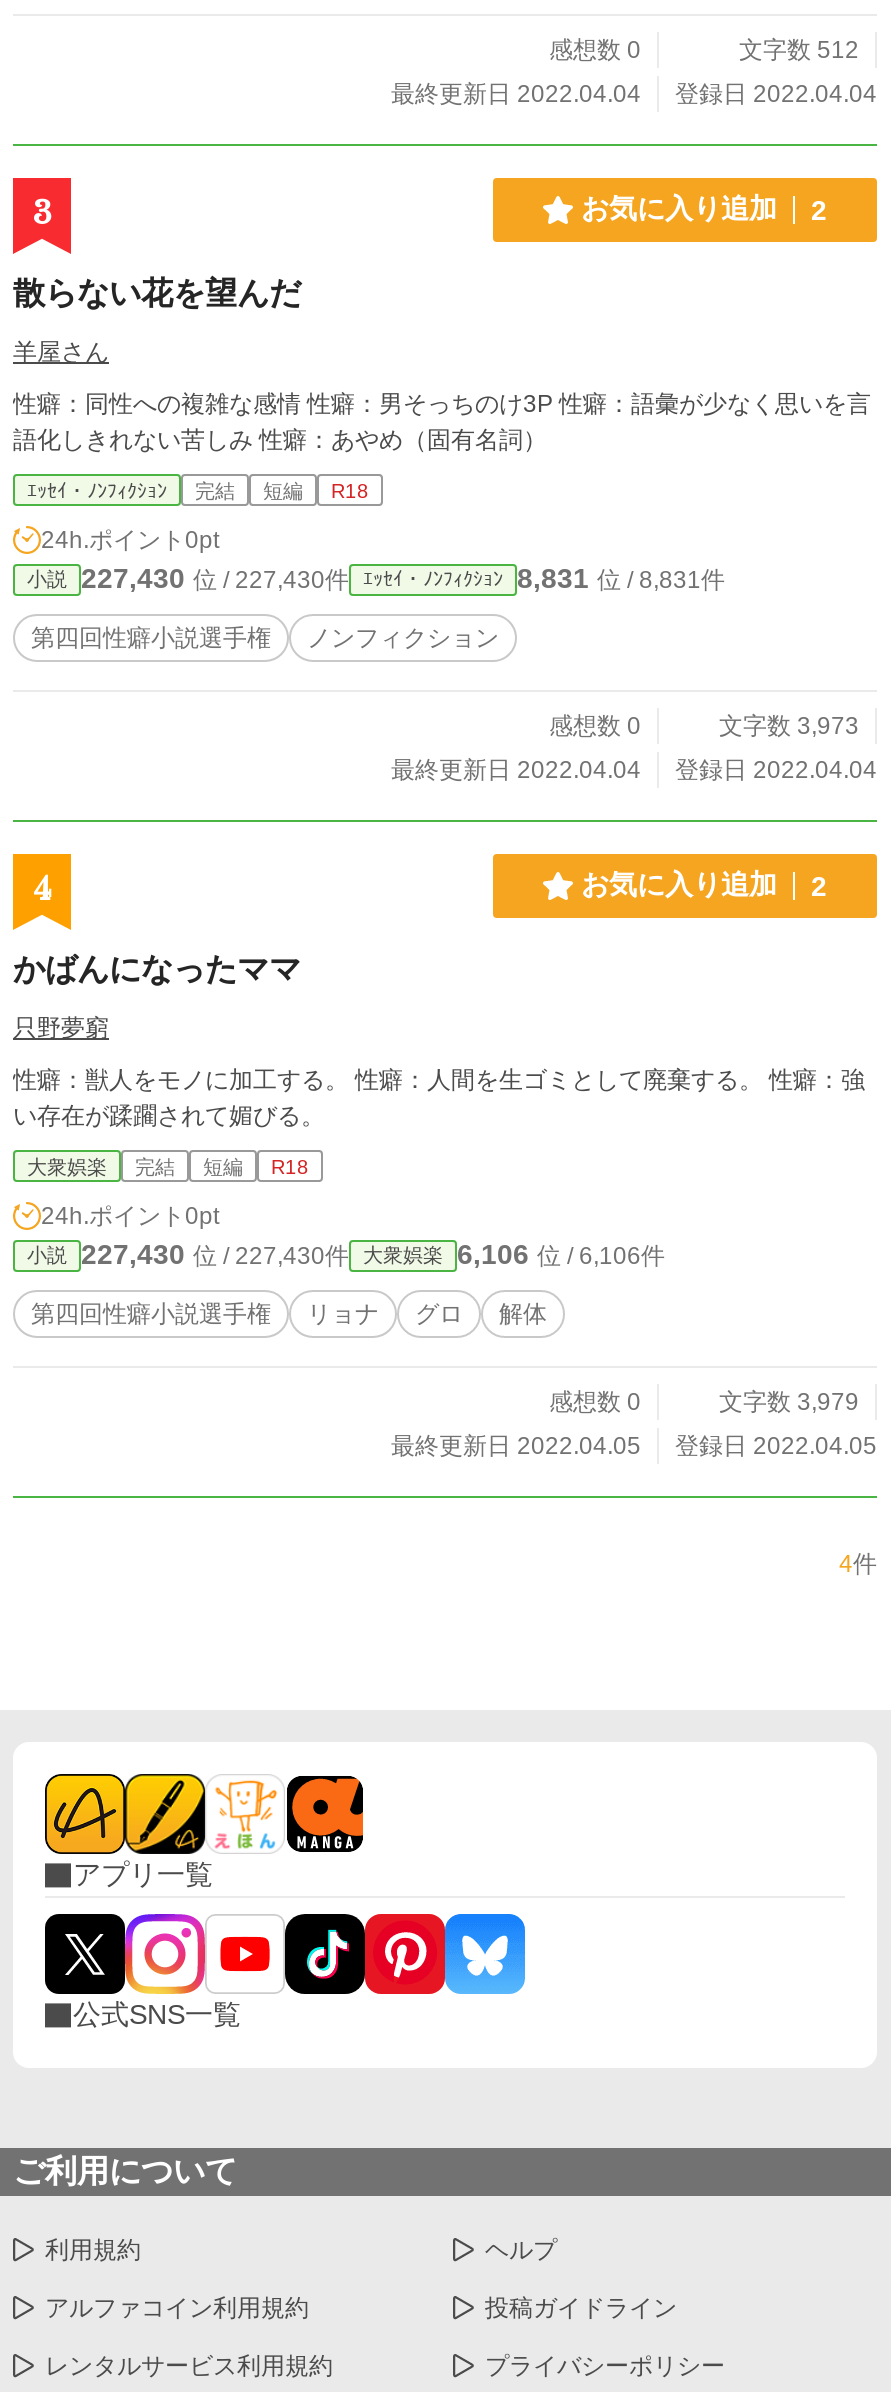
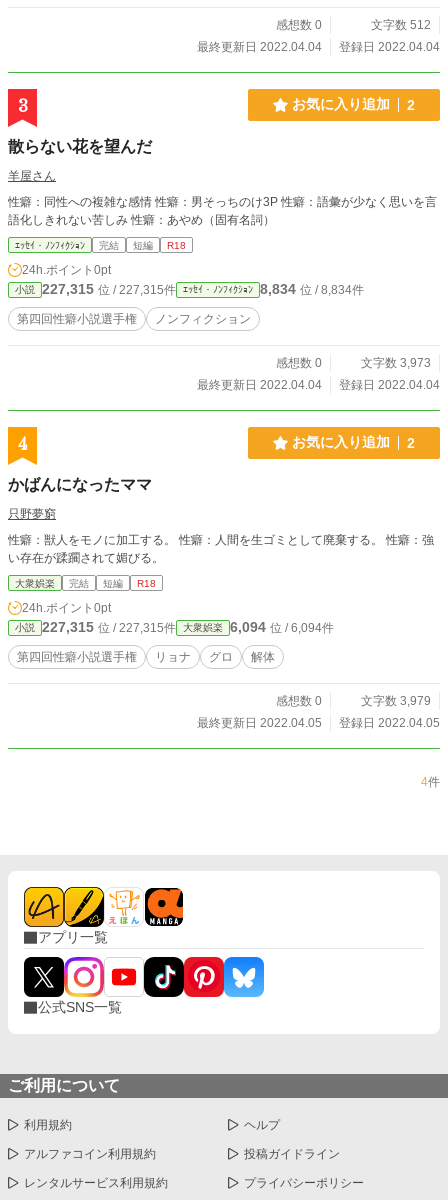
[81,562,349,594] 227,430位 / 227,430件 -> [42,281,176,297] 227,315位 / 227,315件
[517,562,725,594] 8,831位 / 8,831件 -> [260,281,364,297] 8,834位 / 8,834件
[81,1238,349,1270] 227,430位 / 227,430件 -> [42,619,176,635] 227,315位 / 227,315件
[457,1238,665,1270] 6,106位 / 6,106件 -> [230,619,334,635] 6,094位 / 6,094件

